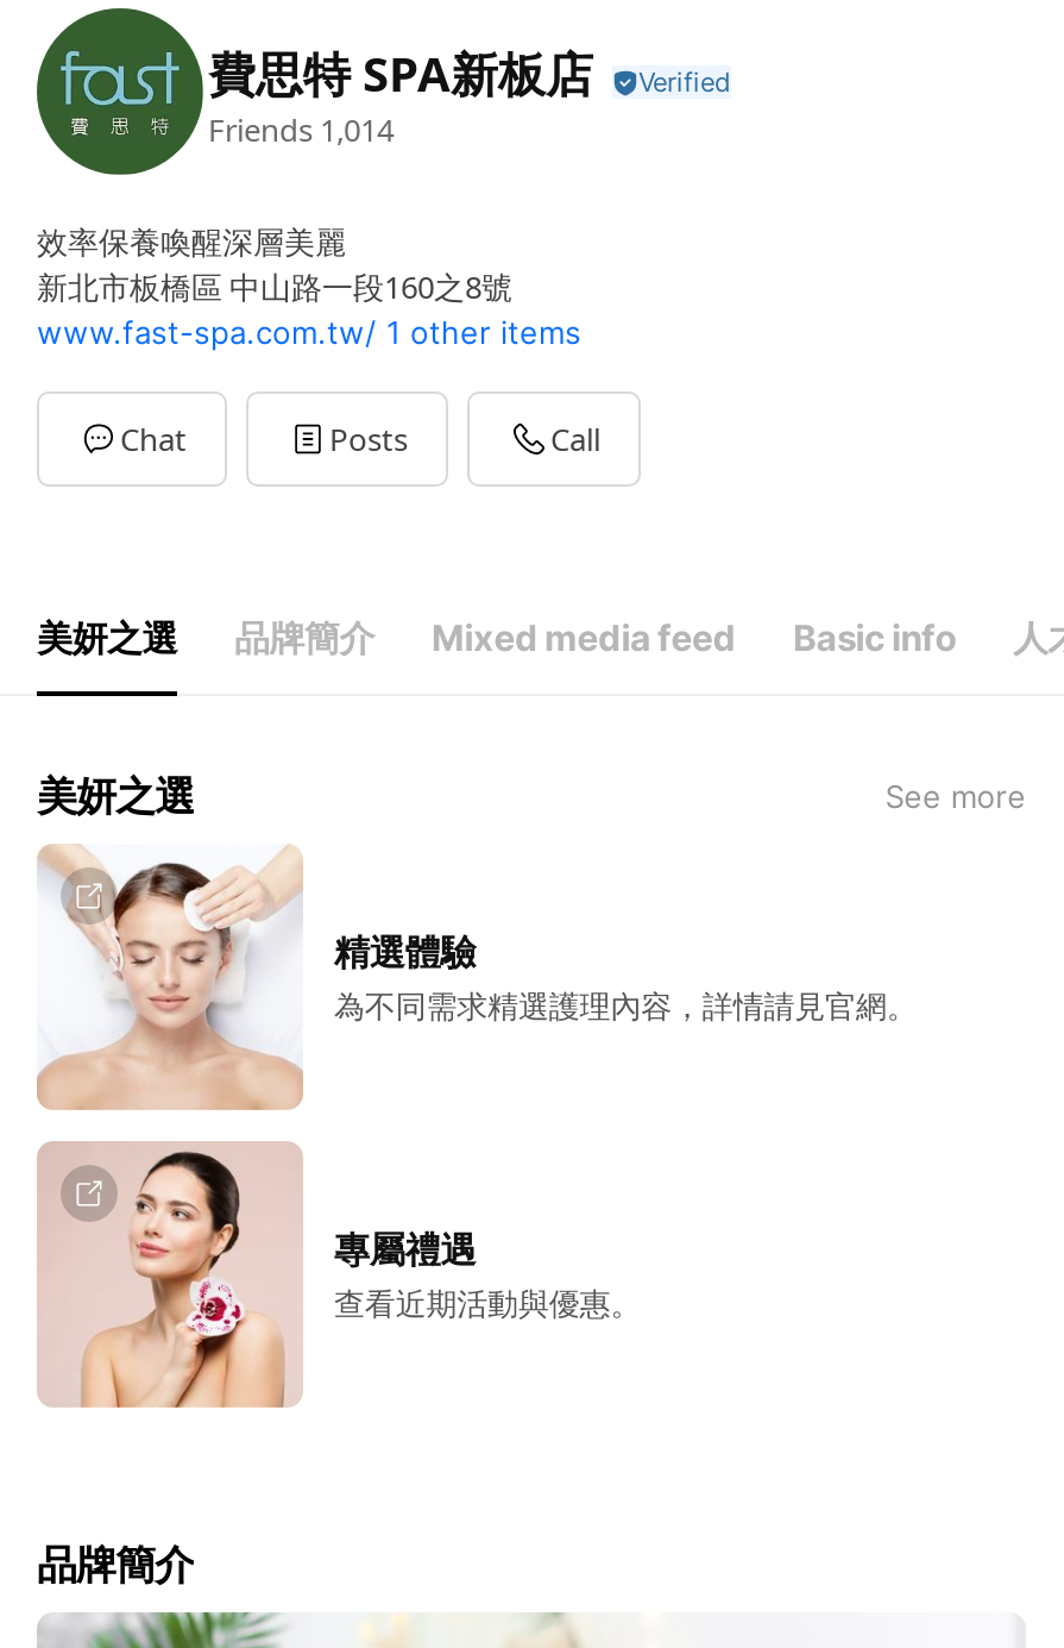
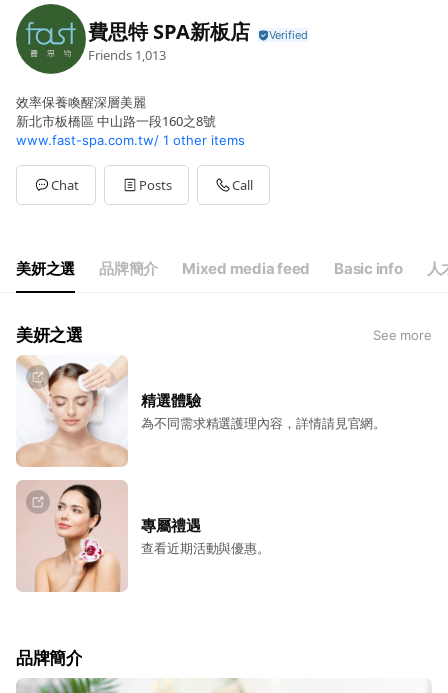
[208,108,394,151] Friends 1,014 -> [88,46,166,64] Friends 1,013

